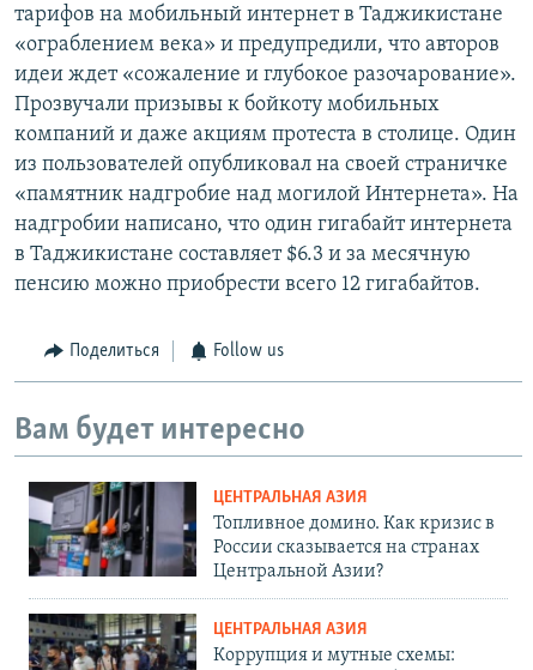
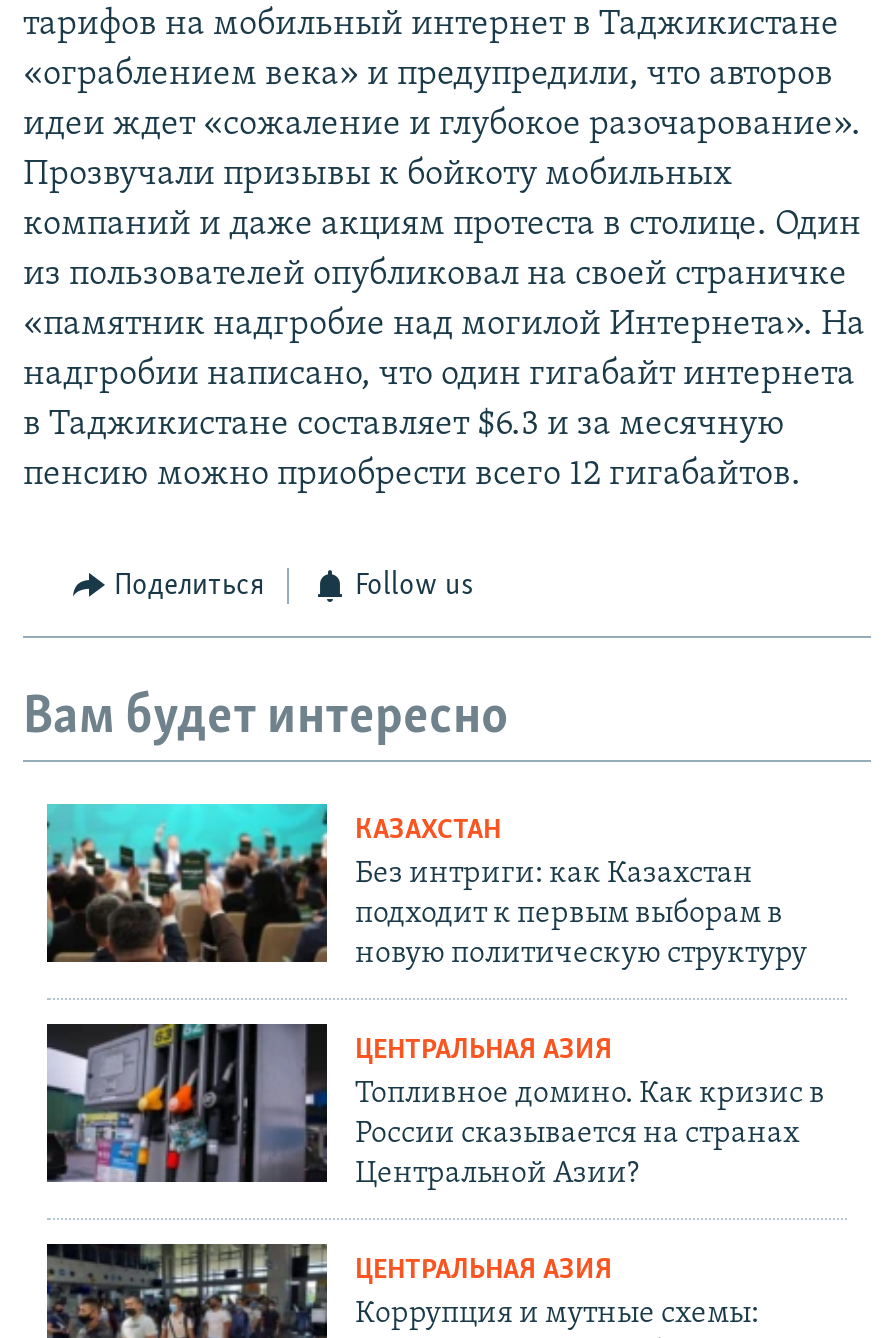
none -> [45,802,807,971] [image] | КАЗАХСТАН | Без интриги: как Казахстан | подходит к первым выборам в | новую политическую структуру

